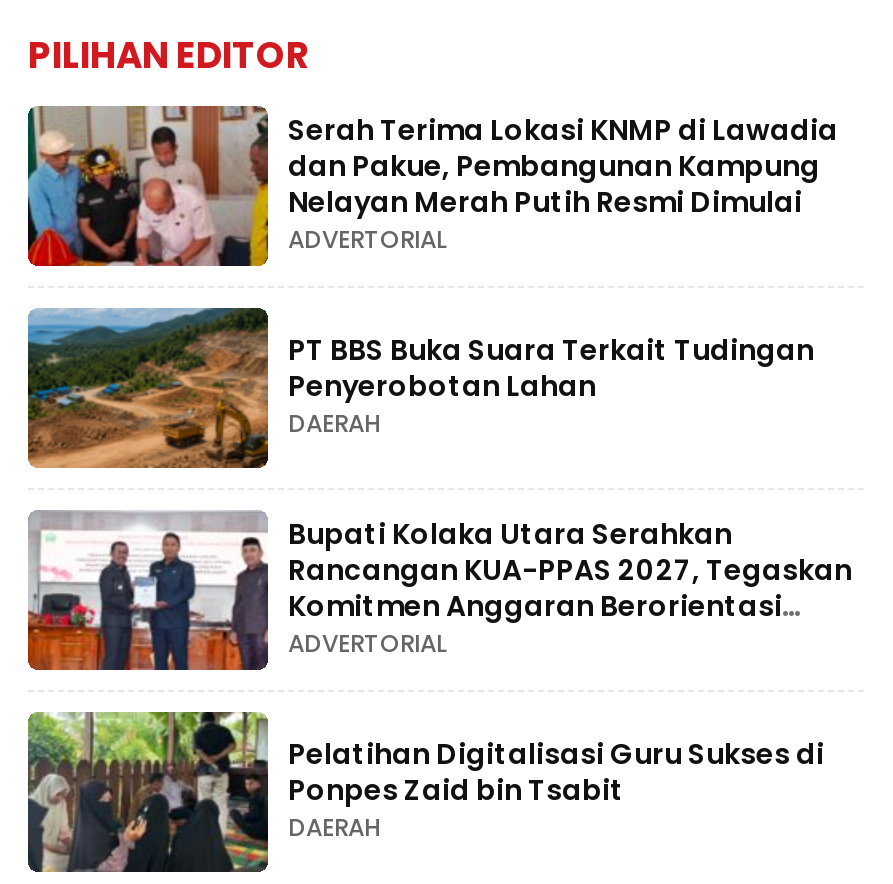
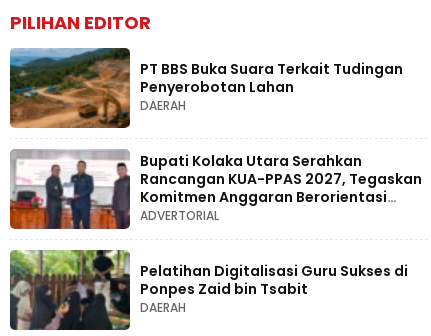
[26,104,838,268] [image] | Serah Terima Lokasi KNMP di Lawadia | dan Pakue, Pembangunan Kampung | Nelayan Merah Putih Resmi Dimulai | ADVERTORIAL -> none

